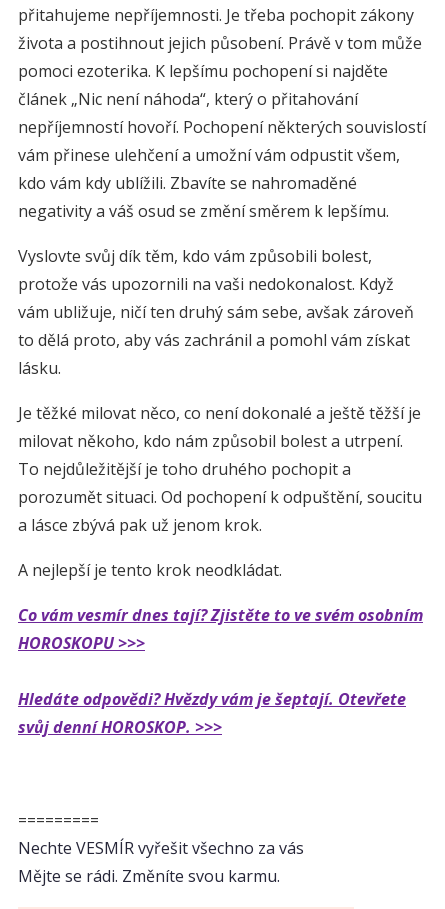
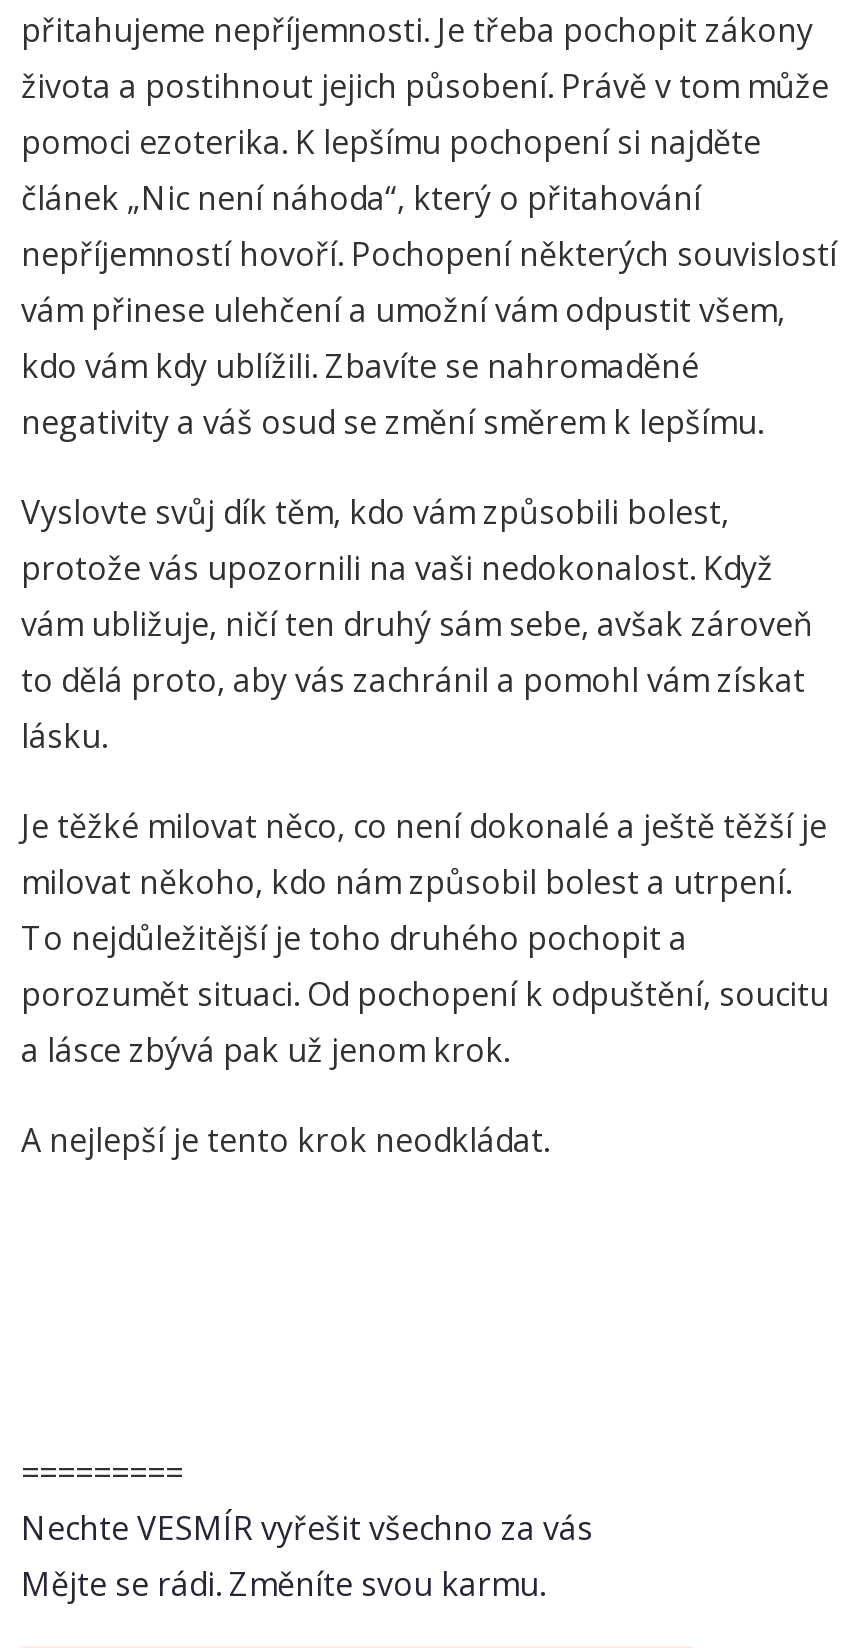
[18,604,423,738] Co vám vesmír dnes tají? Zjistěte to ve svém osobním | HOROSKOPU >>> | Hledáte odpovědi? Hvězdy vám je šeptají. Otevřete | svůj denní HOROSKOP. >>> -> none

